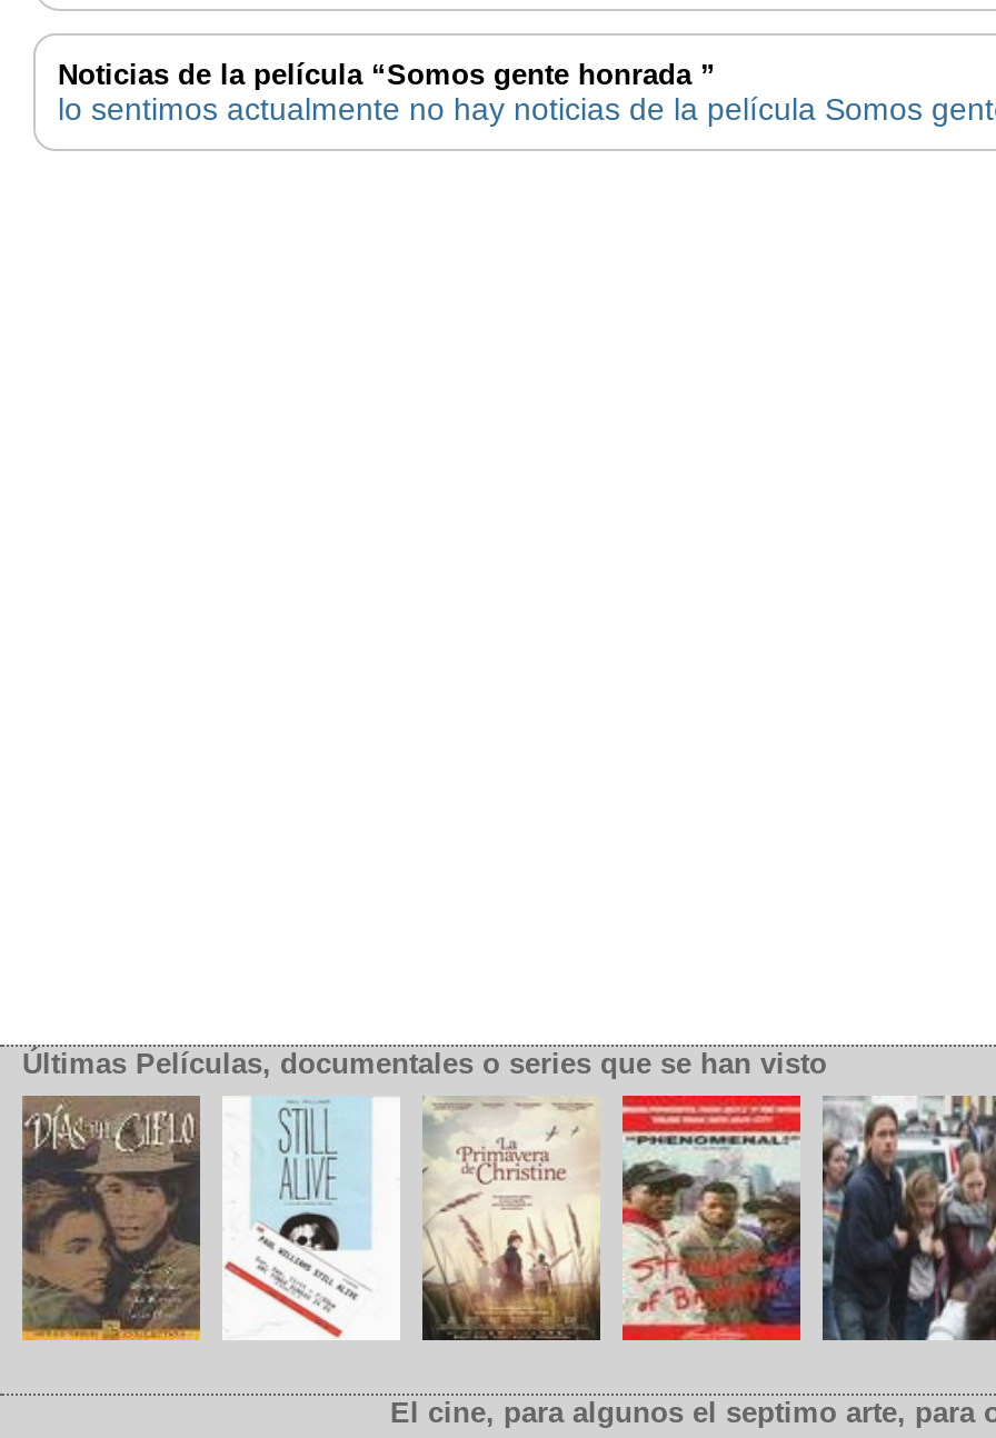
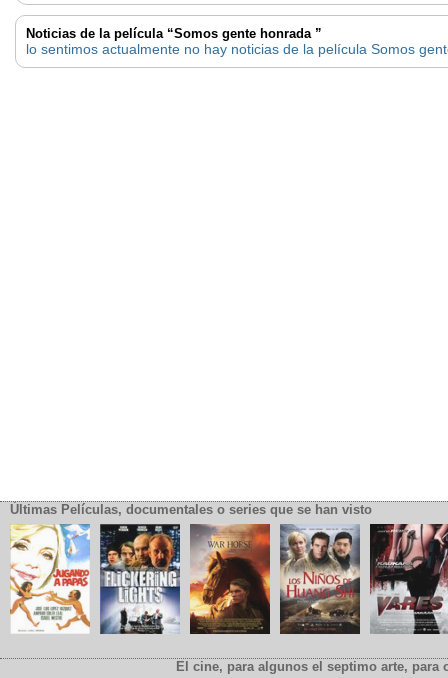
[20,1094,202,1342] [image] -> [10,524,90,634] [image]
[222,1096,400,1340] [image] -> [99,523,181,635] [image]
[420,1096,602,1340] [image] -> [189,523,271,633] [image]
[620,1094,803,1342] [image] -> [279,523,361,635] [image]
[820,1096,989,1340] [image] -> [369,523,445,635] [image]

